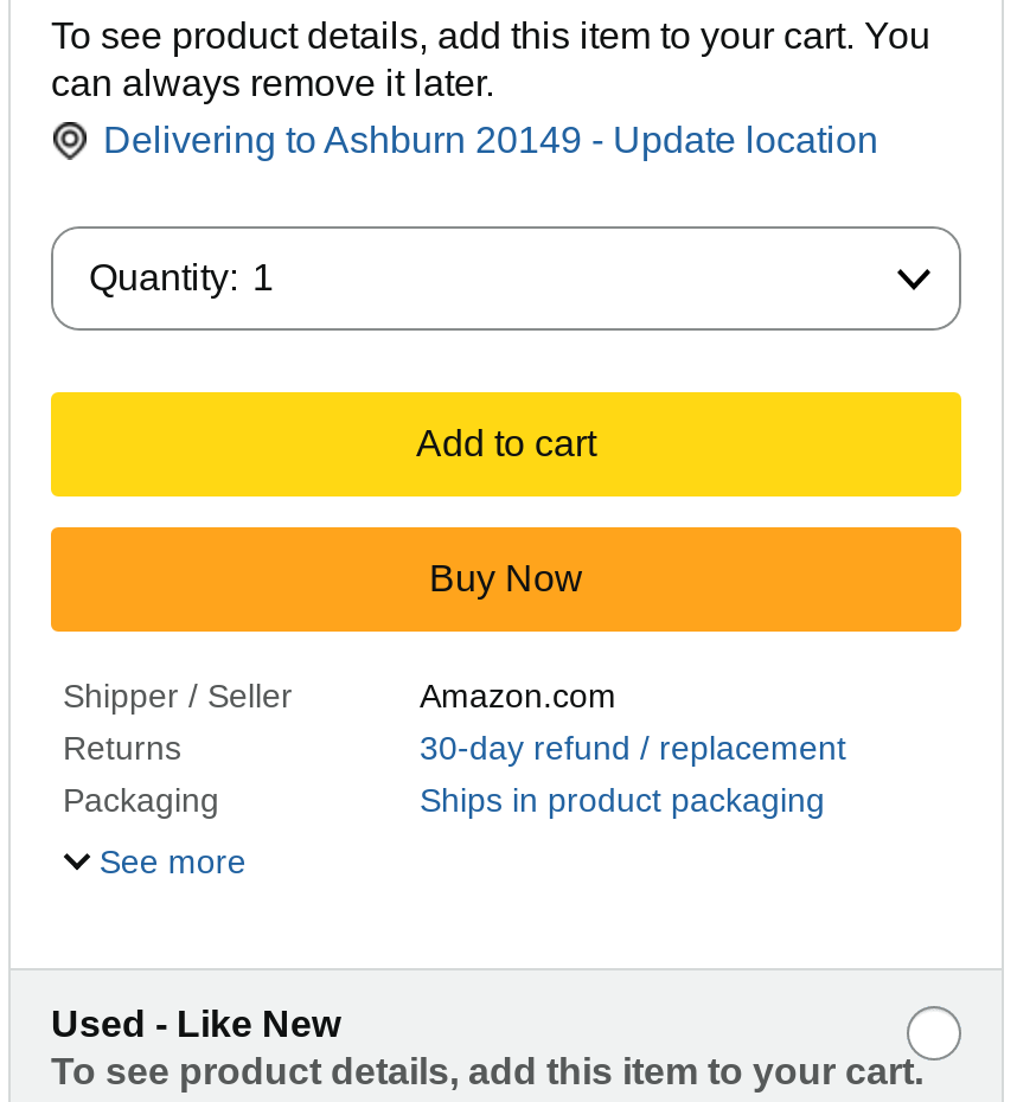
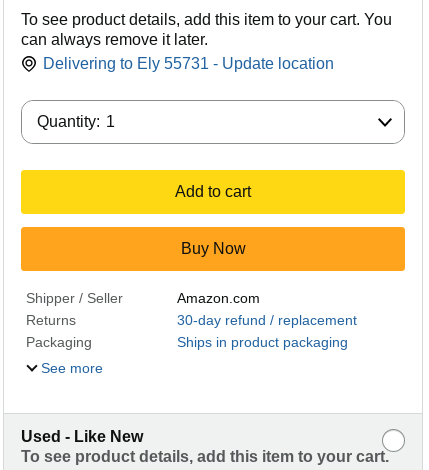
[103,120,878,160] Delivering to Ashburn 20149 - Update location -> [43,55,334,72] Delivering to Ely 55731 - Update location

